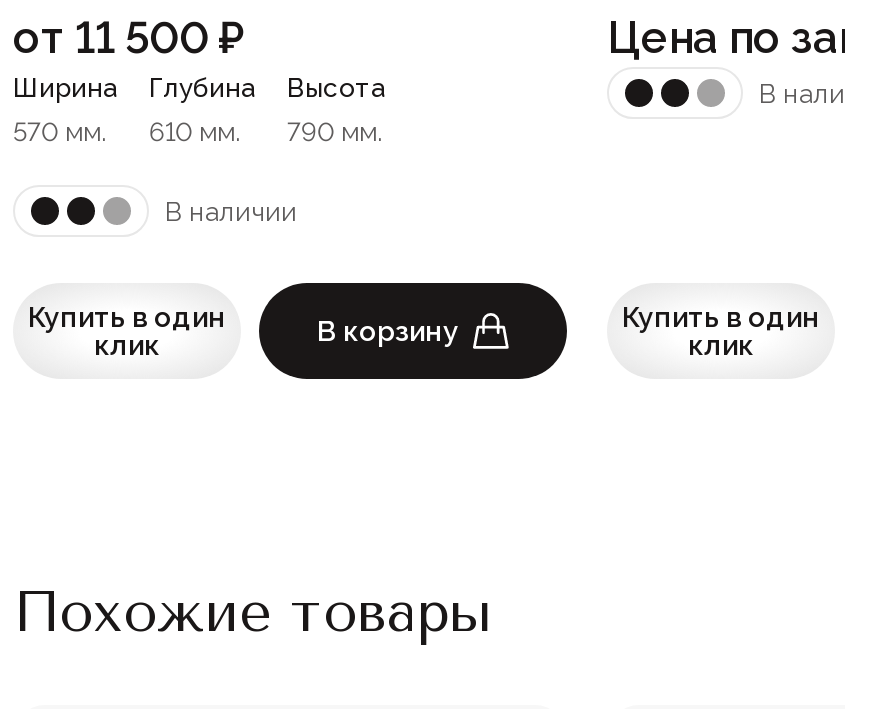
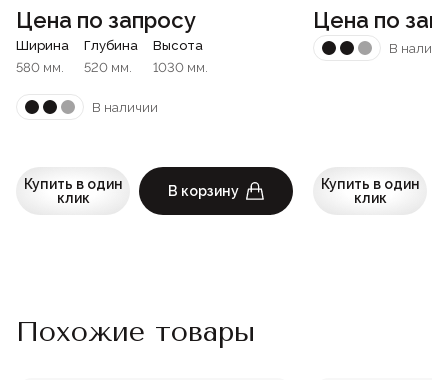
[13,12,245,64] от 11 500 ₽ -> [16,7,196,33] Цена по запросу
[13,118,107,148] 570 мм. -> [16,60,64,75] 580 мм.
[149,118,241,148] 610 мм. -> [84,60,132,75] 520 мм.
[287,118,383,148] 790 мм. -> [153,60,208,75] 1030 мм.

